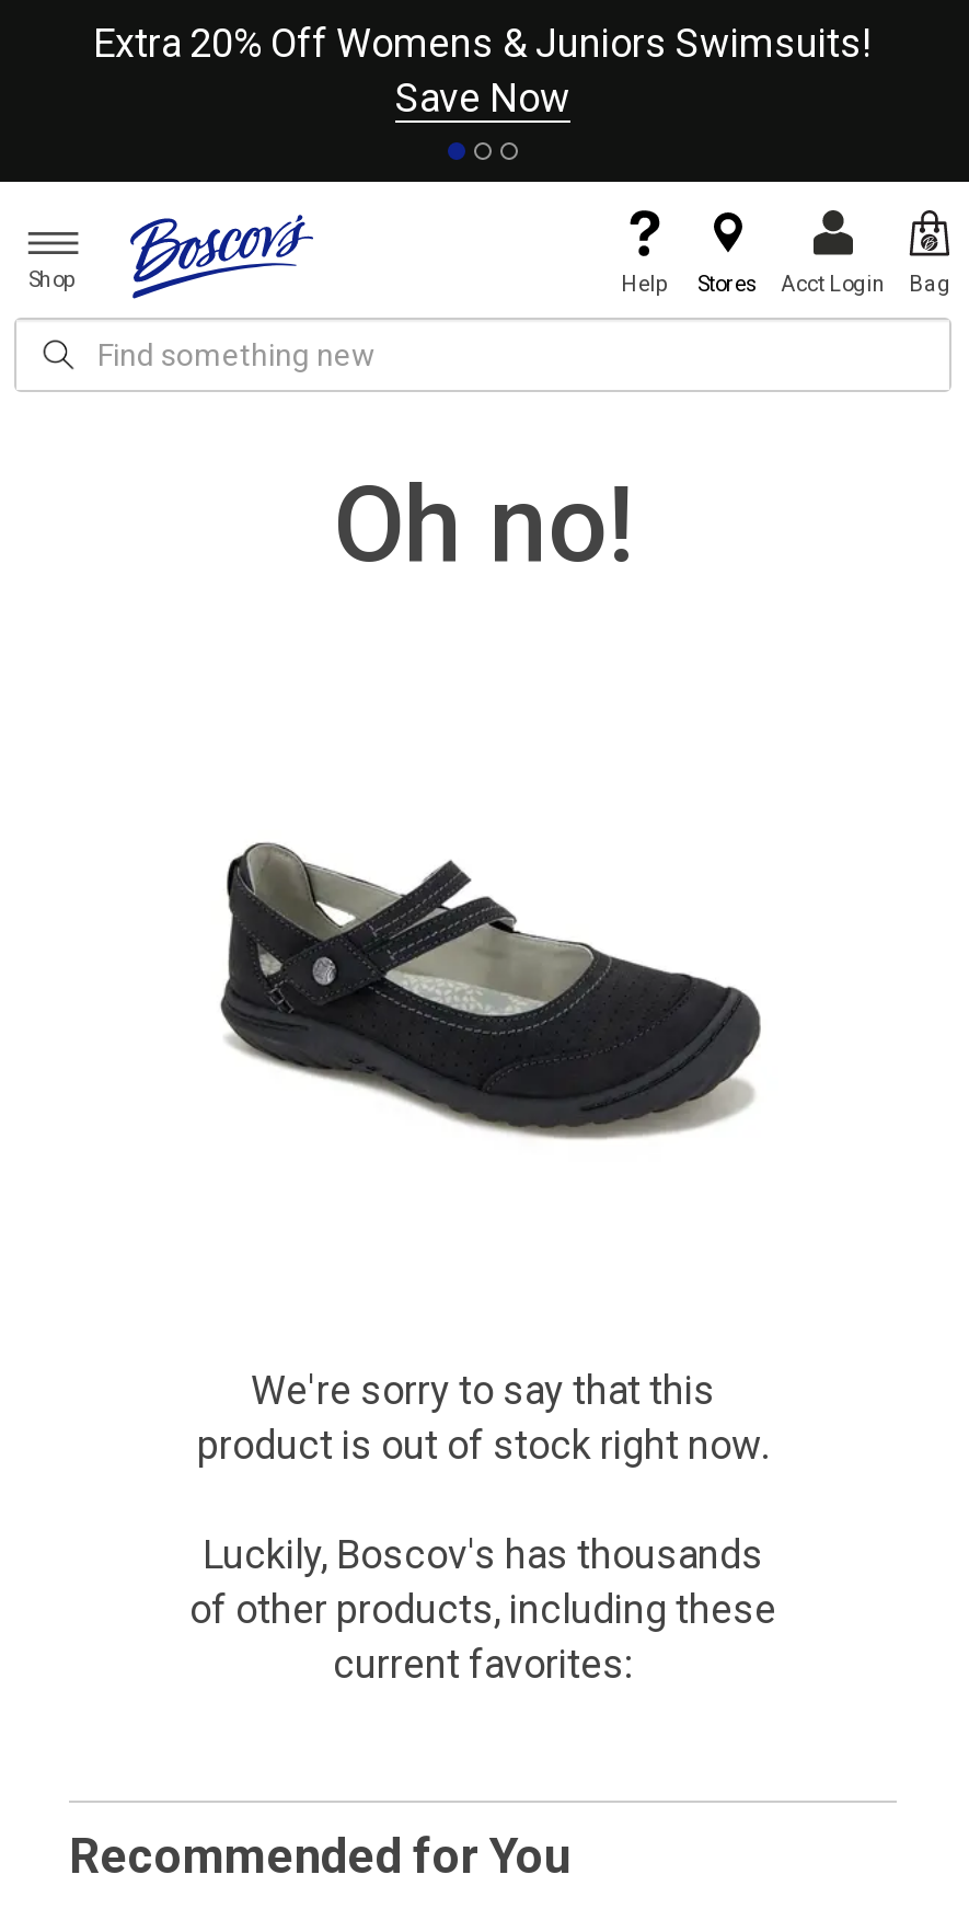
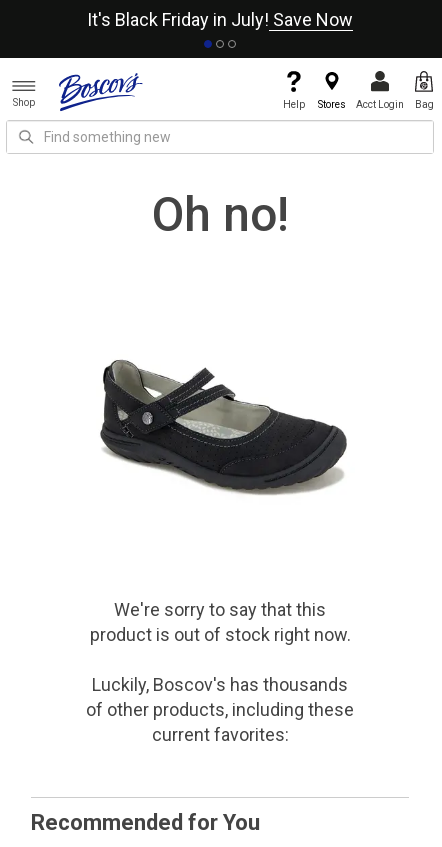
[93,20,873,120] Extra 20% Off Womens & Juniors Swimsuits! | Save Now -> [87,9,353,30] It's Black Friday in July! Save Now

